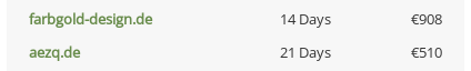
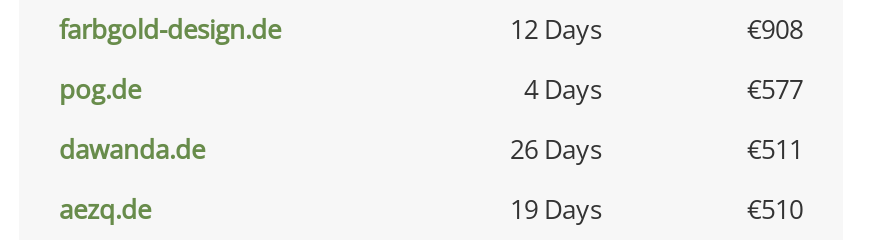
[279,9,330,29] 14 Days -> [510,11,602,47] 12 Days
none -> [59,71,803,167] pog.de | 4 Days | €577 | dawanda.de | 26 Days | €511
[279,42,330,62] 21 Days -> [510,191,602,227] 19 Days

